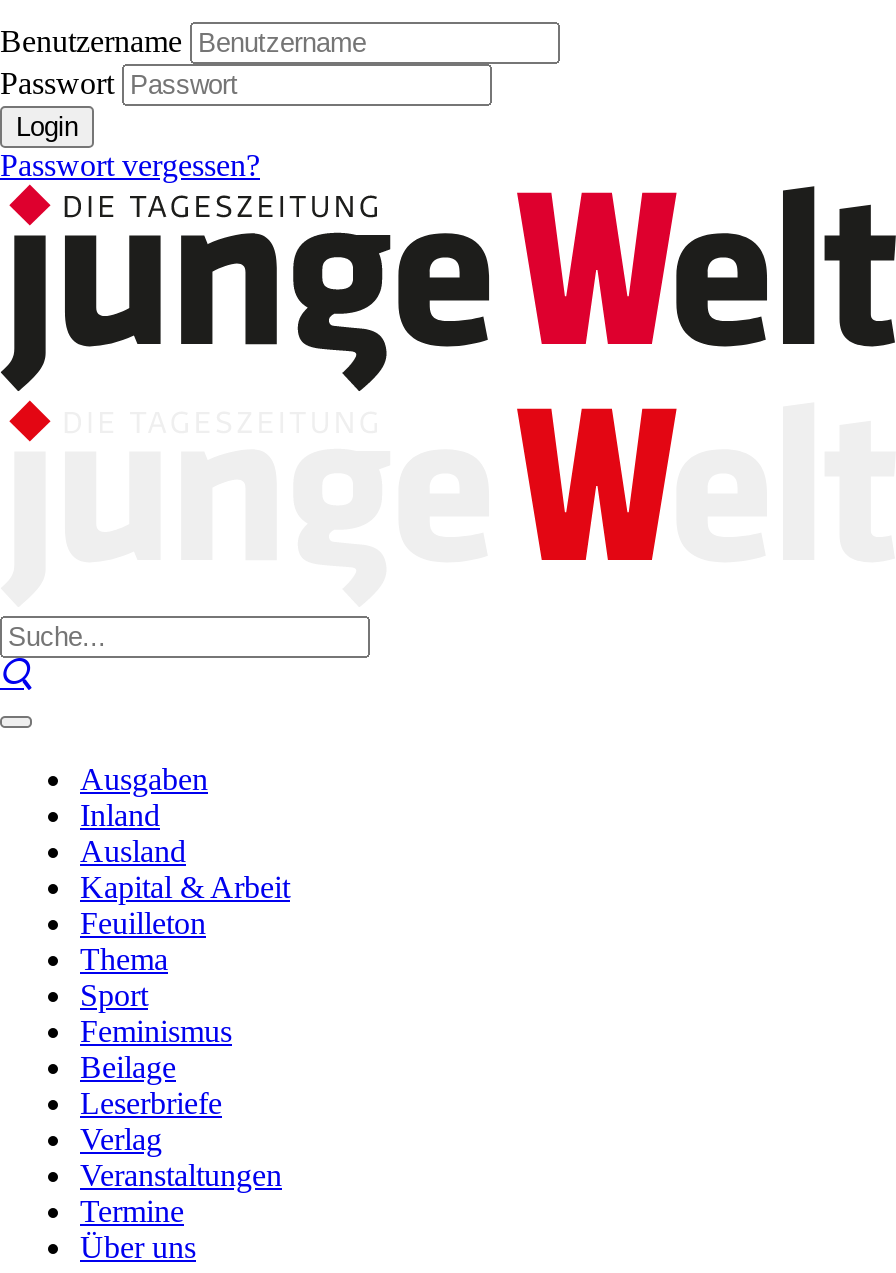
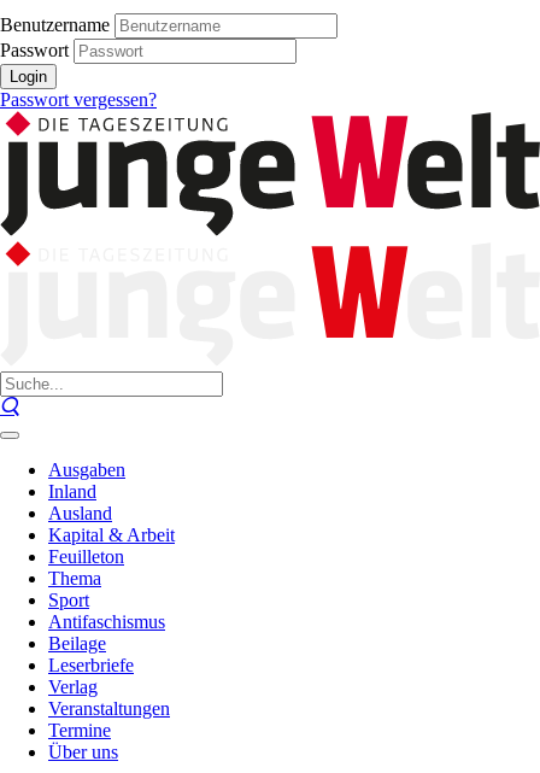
[80,1014,232,1048] Feminismus -> [48,611,165,632] Antifaschismus

